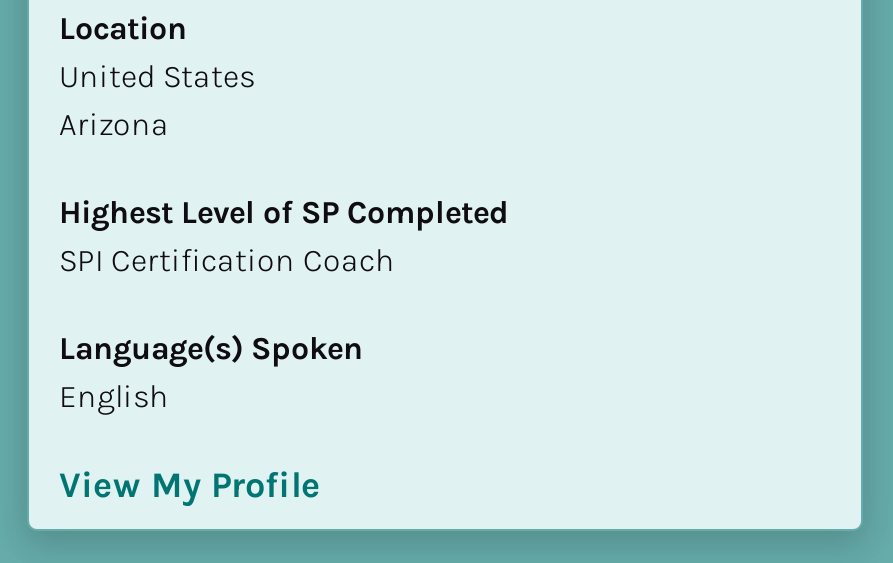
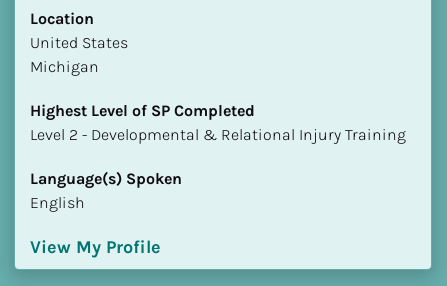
[59,105,169,143] Arizona -> [30,57,99,76] Michigan
[59,241,395,279] SPI Certification Coach -> [30,125,406,144] Level 2 - Developmental & Relational Injury Training

